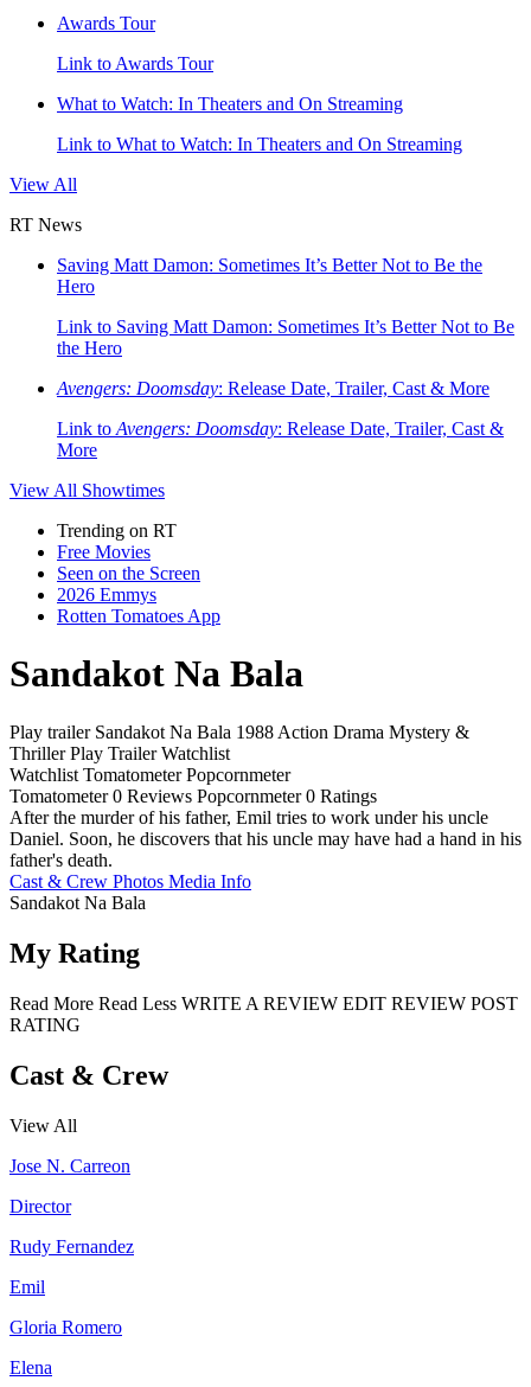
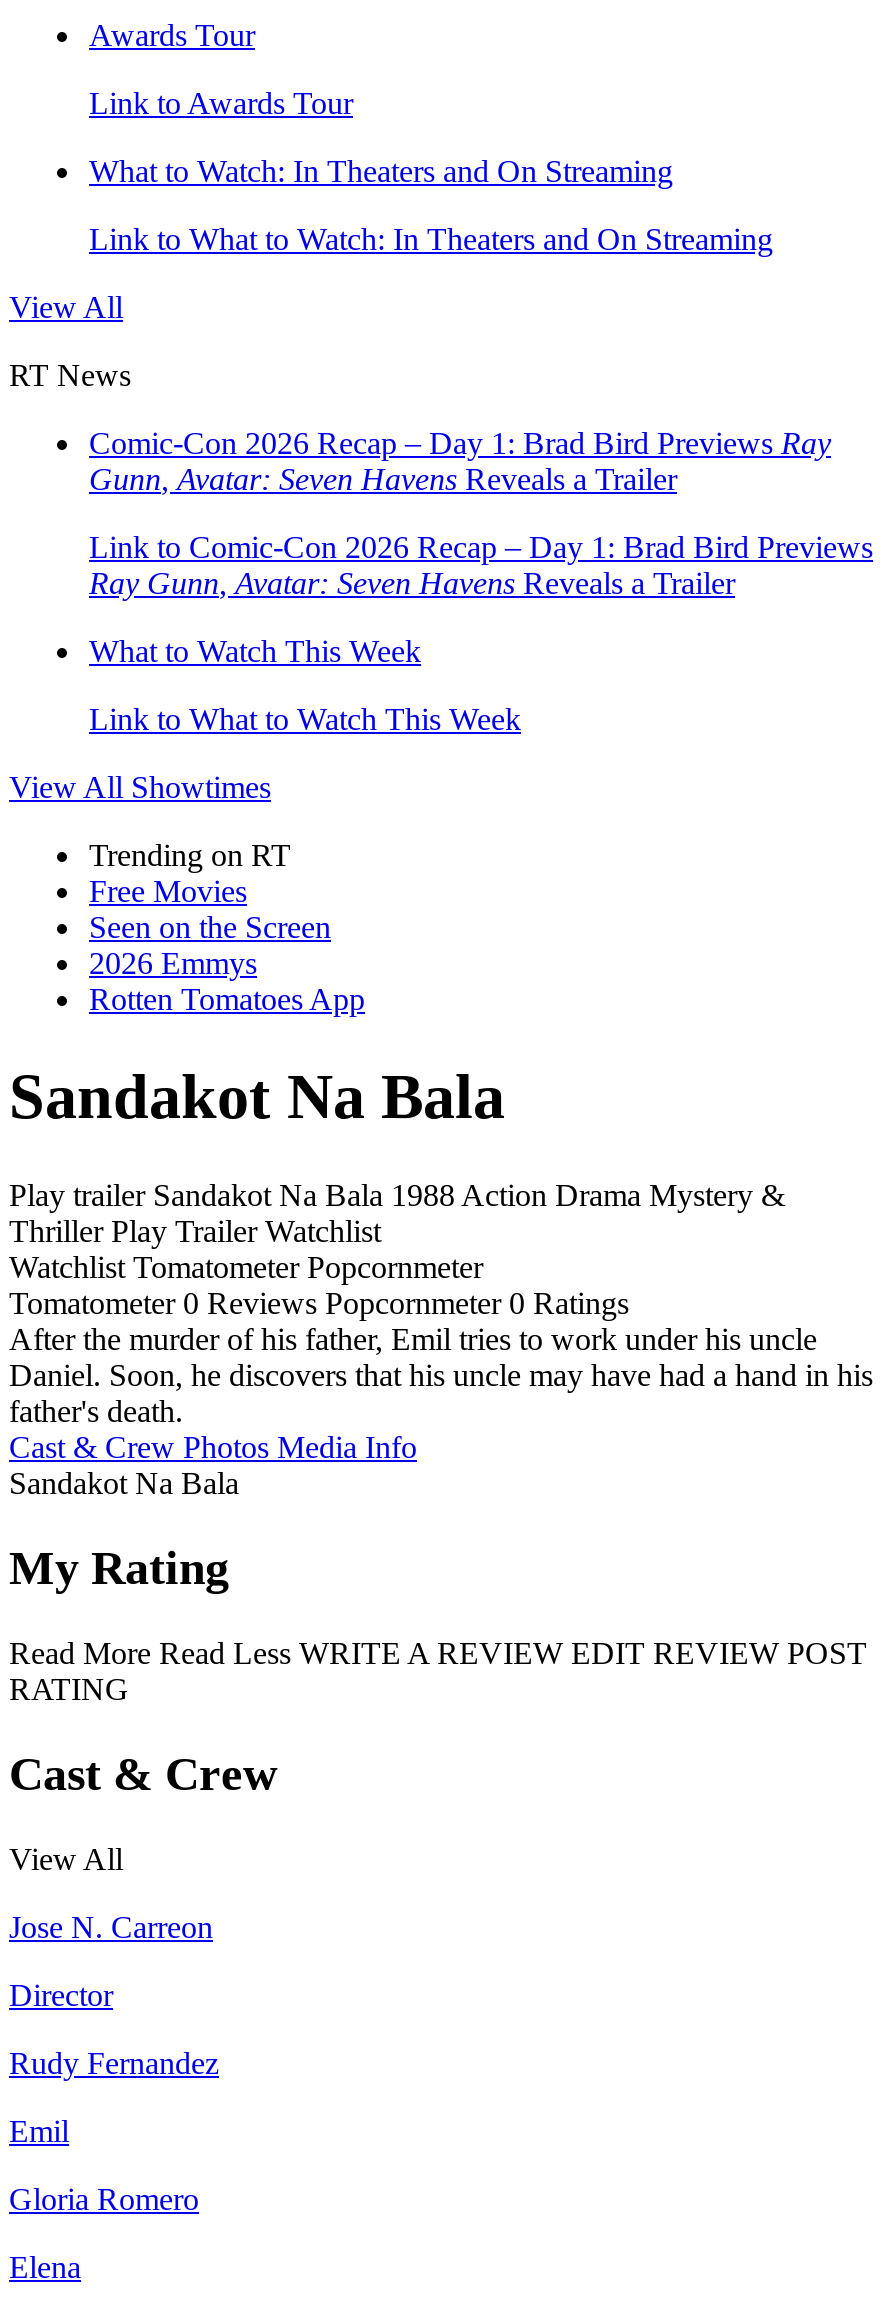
[57,255,482,296] Saving Matt Damon: Sometimes It’s Better Not to Be the | Hero -> [89,426,831,496] Comic-Con 2026 Recap – Day 1: Brad Bird Previews Ray | Gunn, Avatar: Seven Havens Reveals a Trailer
[57,317,514,358] Link to Saving Matt Damon: Sometimes It’s Better Not to Be | the Hero -> [89,530,873,600] Link to Comic-Con 2026 Recap – Day 1: Brad Bird Previews | Ray Gunn, Avatar: Seven Havens Reveals a Trailer
[57,378,490,398] Avengers: Doomsday: Release Date, Trailer, Cast & More -> [89,634,421,668] What to Watch This Week
[57,418,504,460] Link to Avengers: Doomsday: Release Date, Trailer, Cast & | More -> [89,702,521,736] Link to What to Watch This Week

